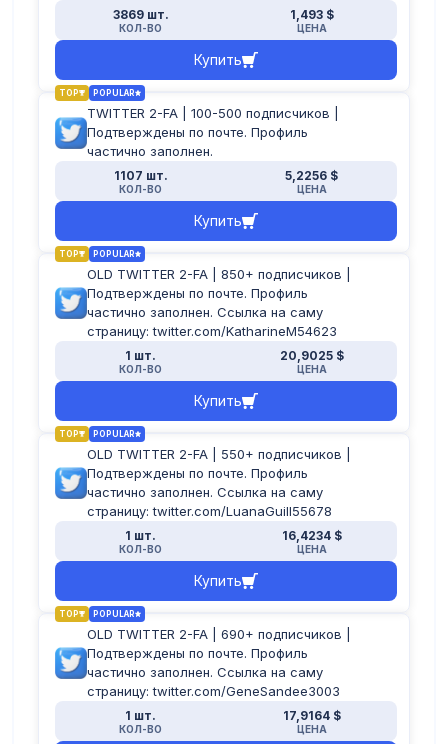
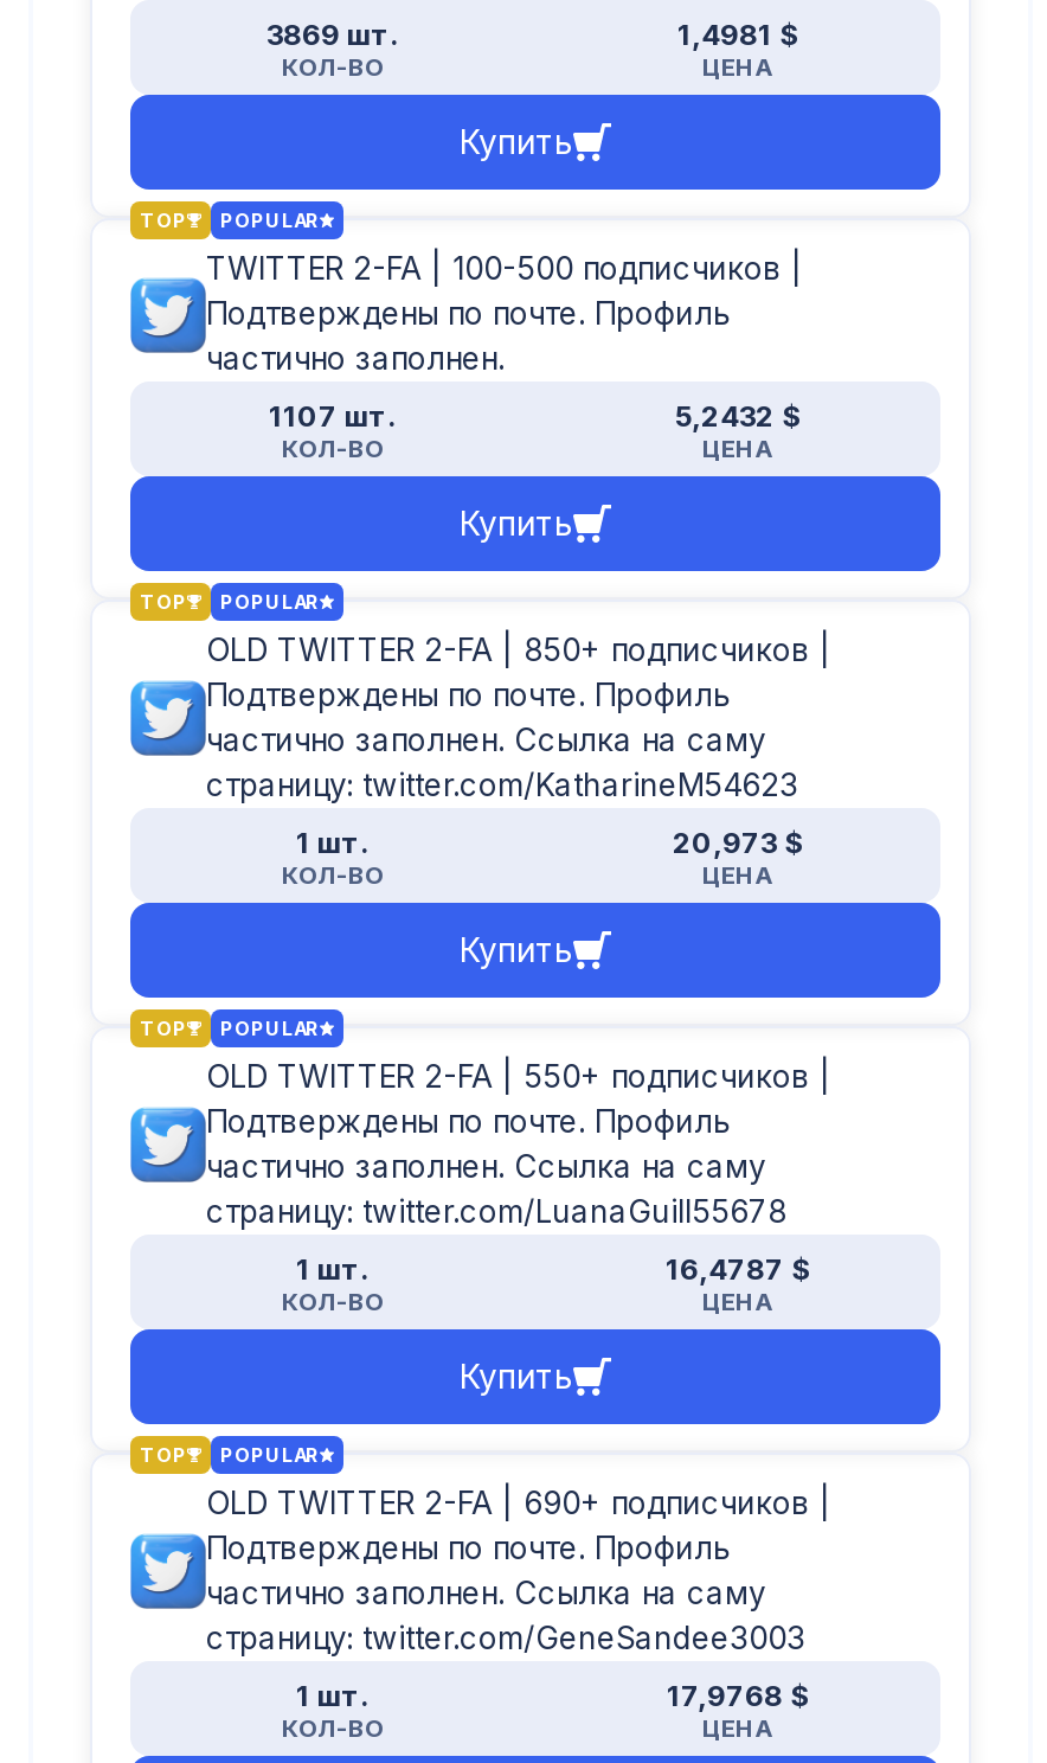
[289,7,333,22] 1,493 $ -> [677,17,798,53] 1,4981 $
[285,168,338,183] 5,2256 $ -> [675,399,801,434] 5,2432 $
[279,348,343,363] 20,9025 $ -> [673,825,803,861] 20,973 $
[281,528,341,543] 16,4234 $ -> [666,1252,810,1287] 16,4787 $
[282,708,340,723] 17,9164 $ -> [667,1678,809,1714] 17,9768 $

